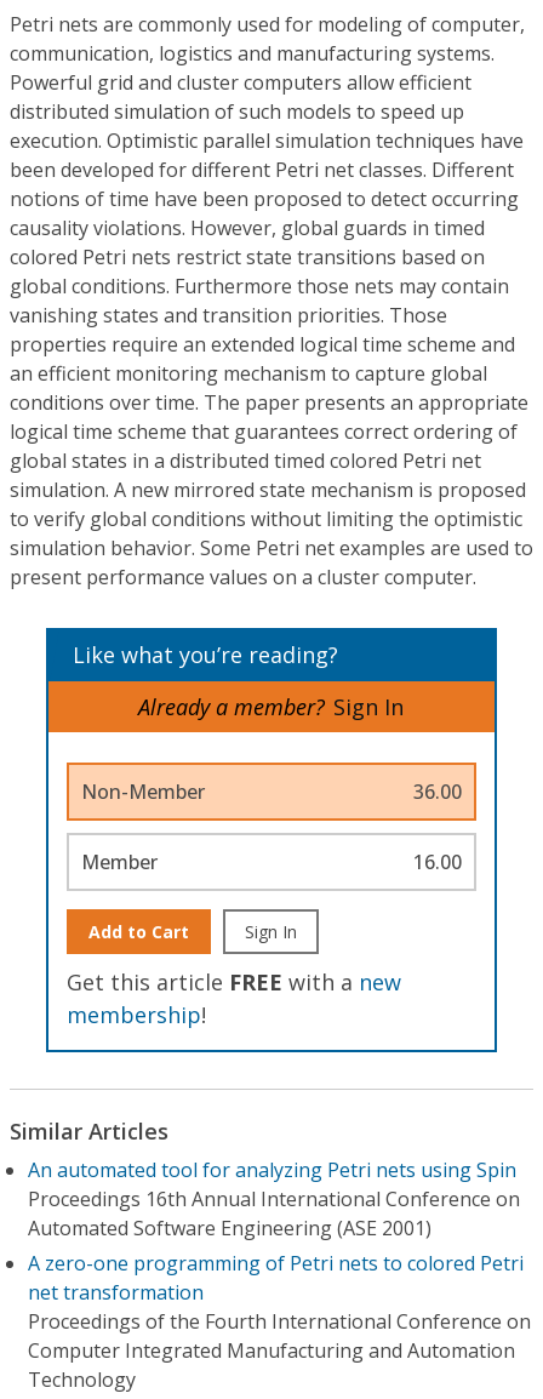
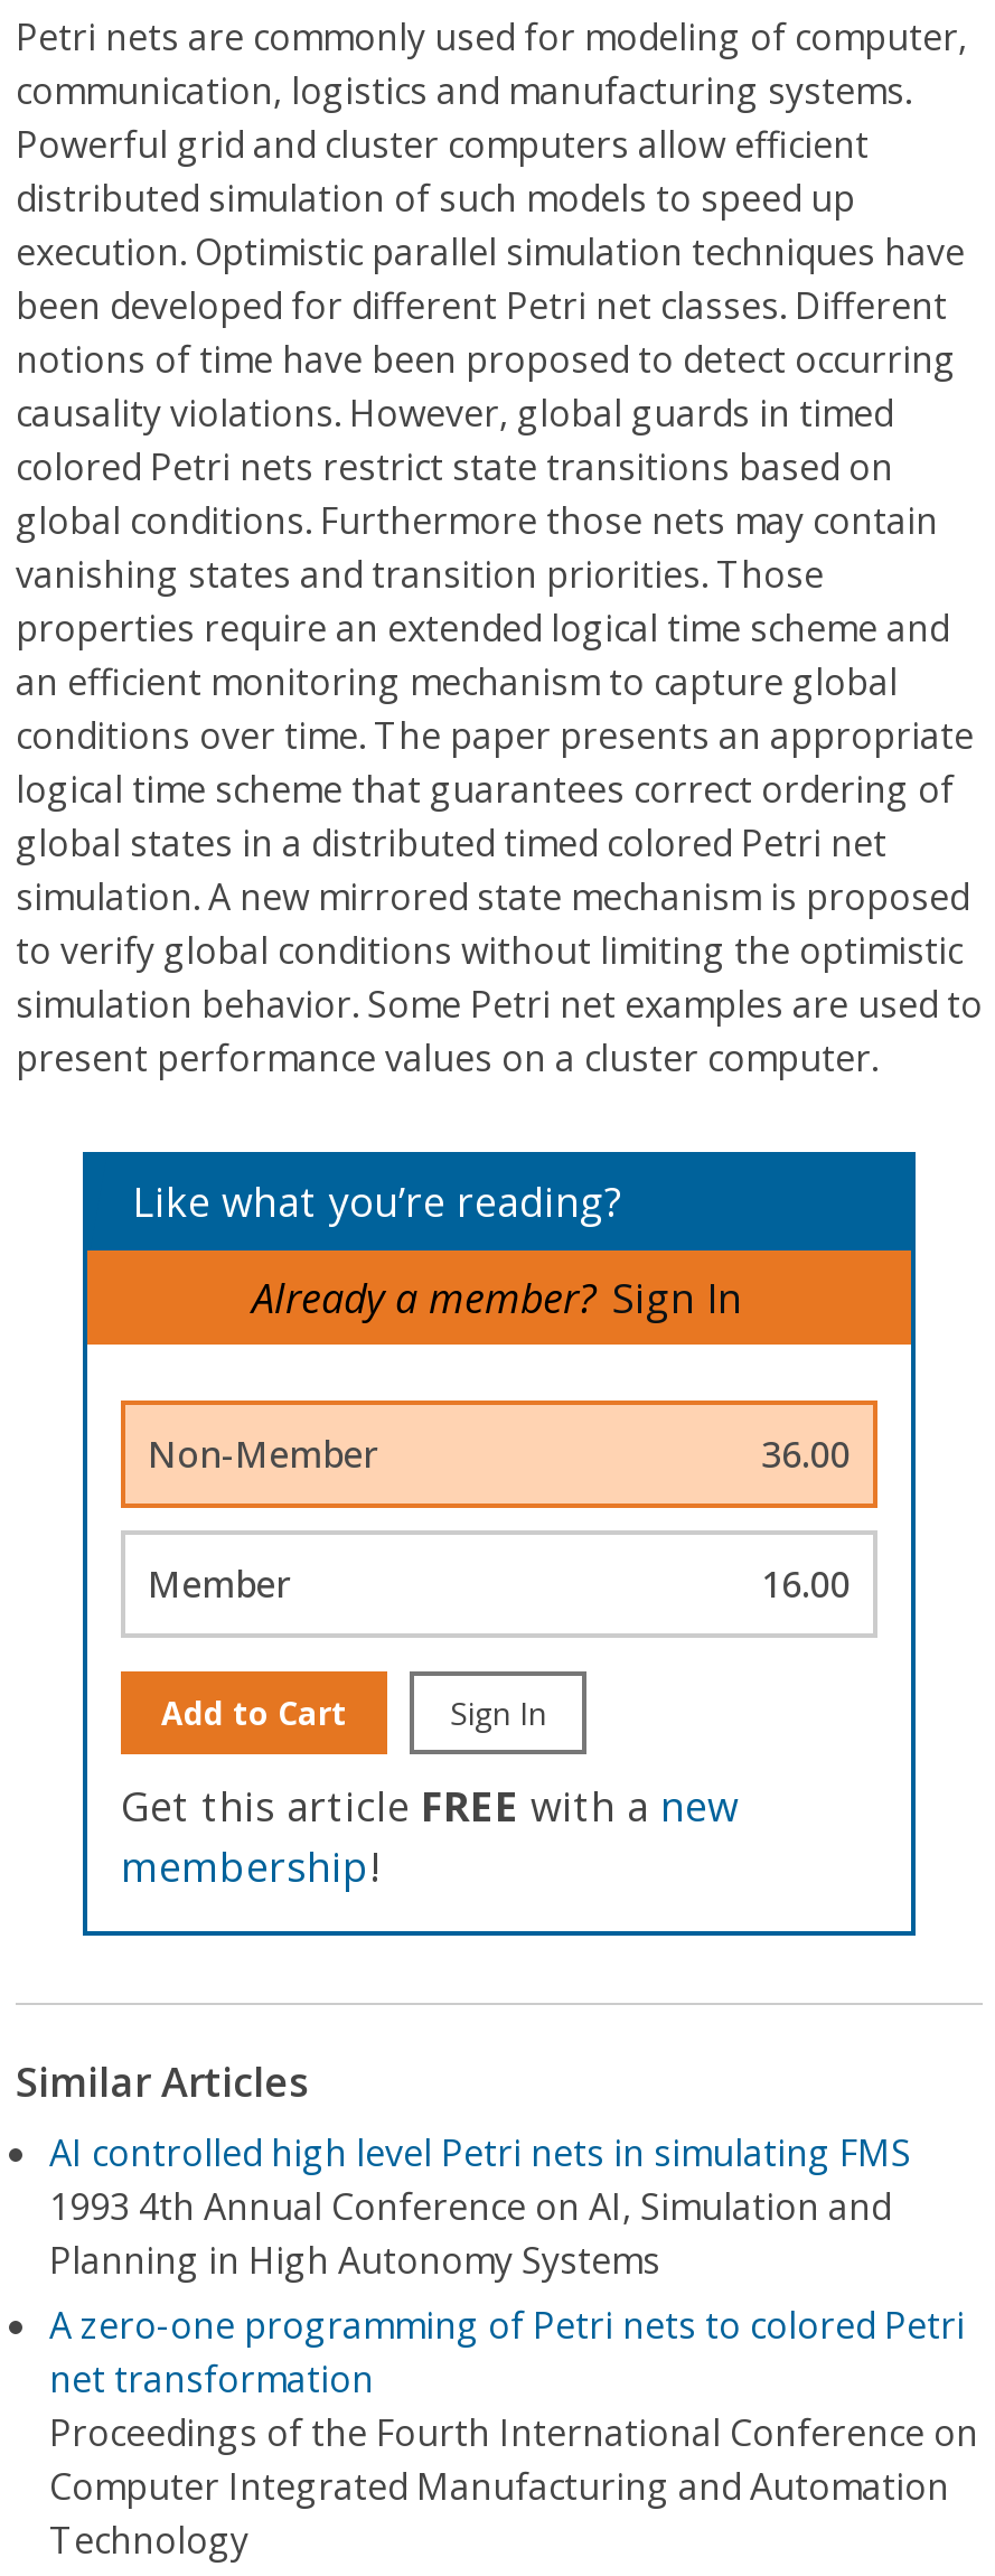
[28,1157,520,1241] An automated tool for analyzing Petri nets using Spin | Proceedings 16th Annual International Conference on | Automated Software Engineering (ASE 2001) -> [49,2128,911,2285] AI controlled high level Petri nets in simulating FMS | 1993 4th Annual Conference on AI, Simulation and | Planning in High Autonomy Systems

